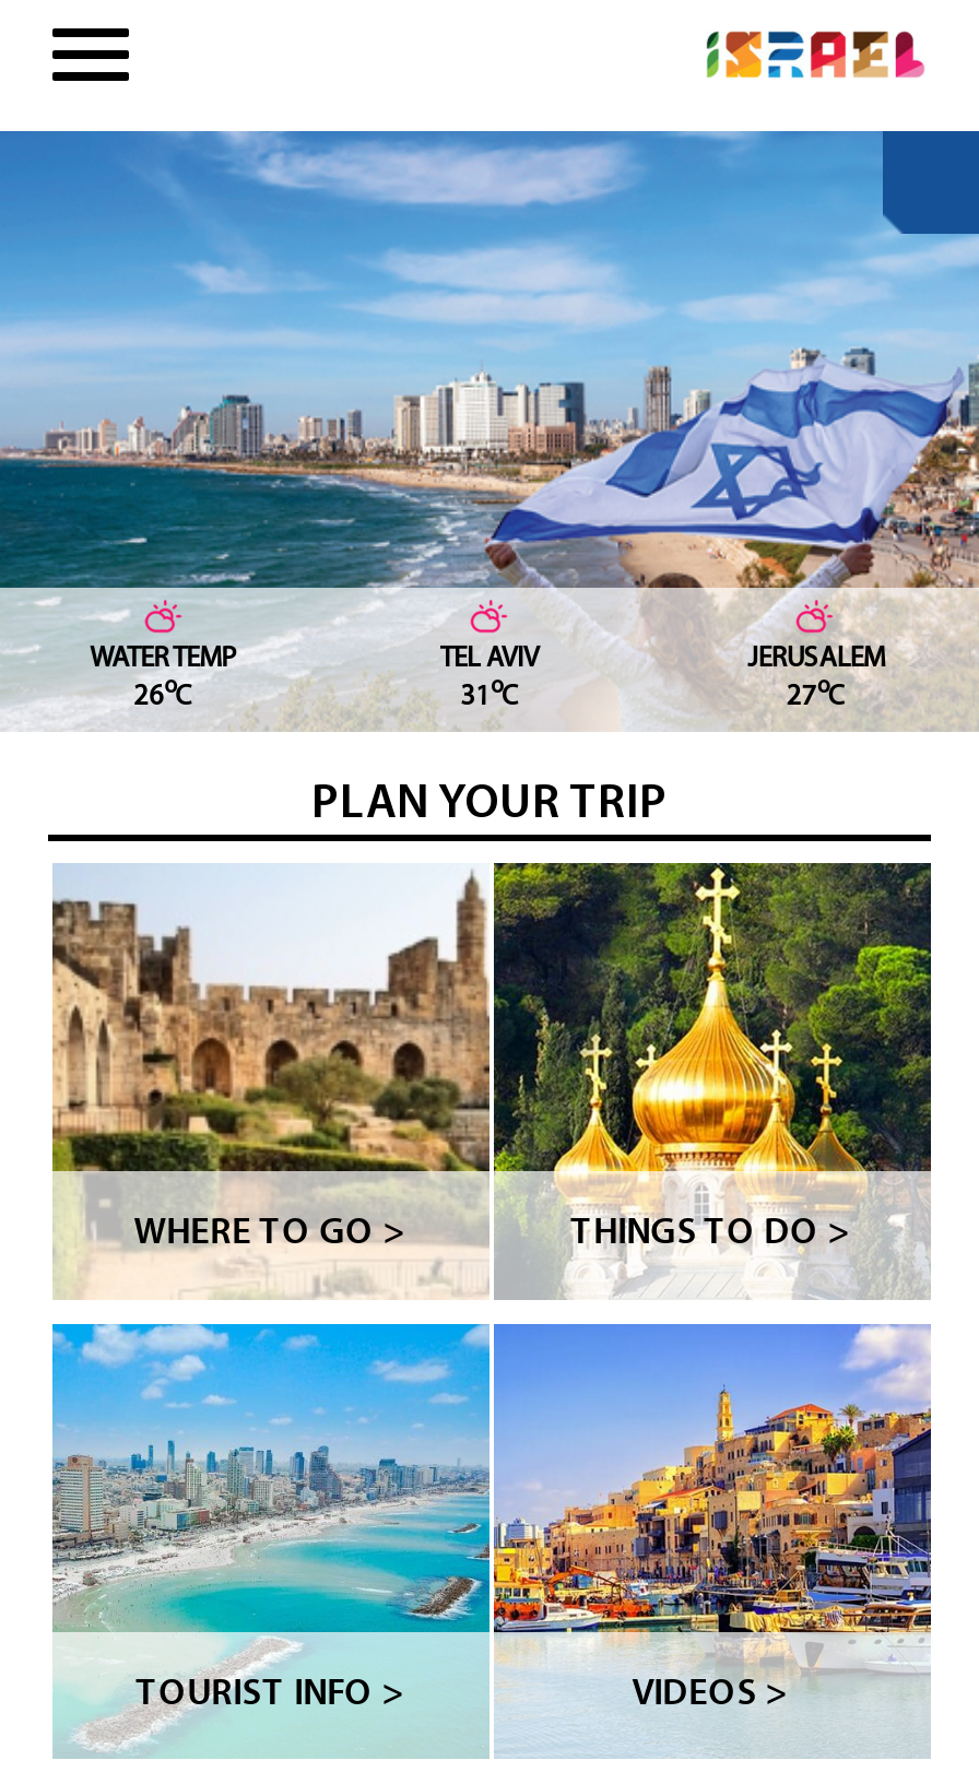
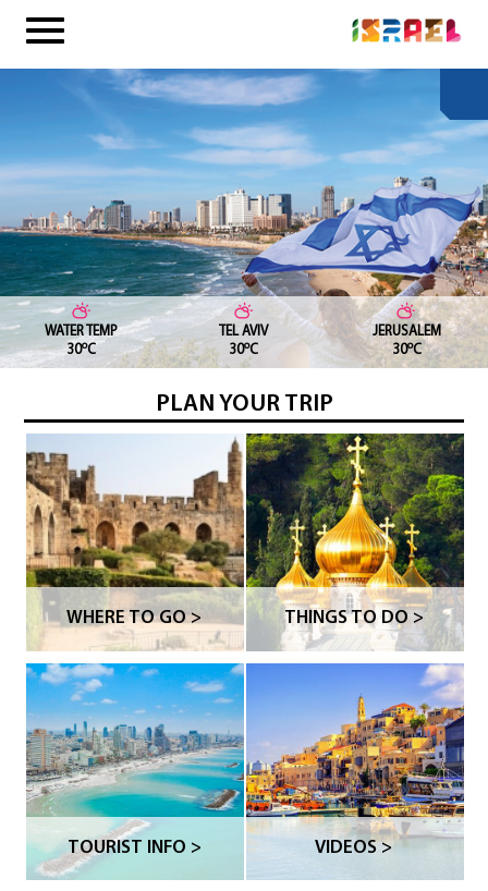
[134,674,193,710] 26oC -> [67,340,96,357] 30oC
[460,674,519,710] 31oC -> [229,340,259,357] 30oC
[786,674,845,710] 27oC -> [392,340,421,357] 30oC

